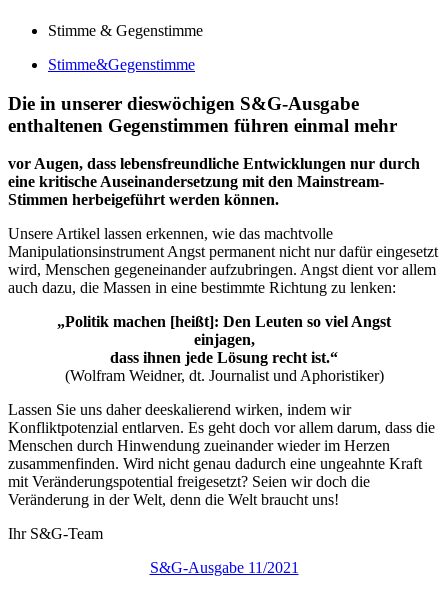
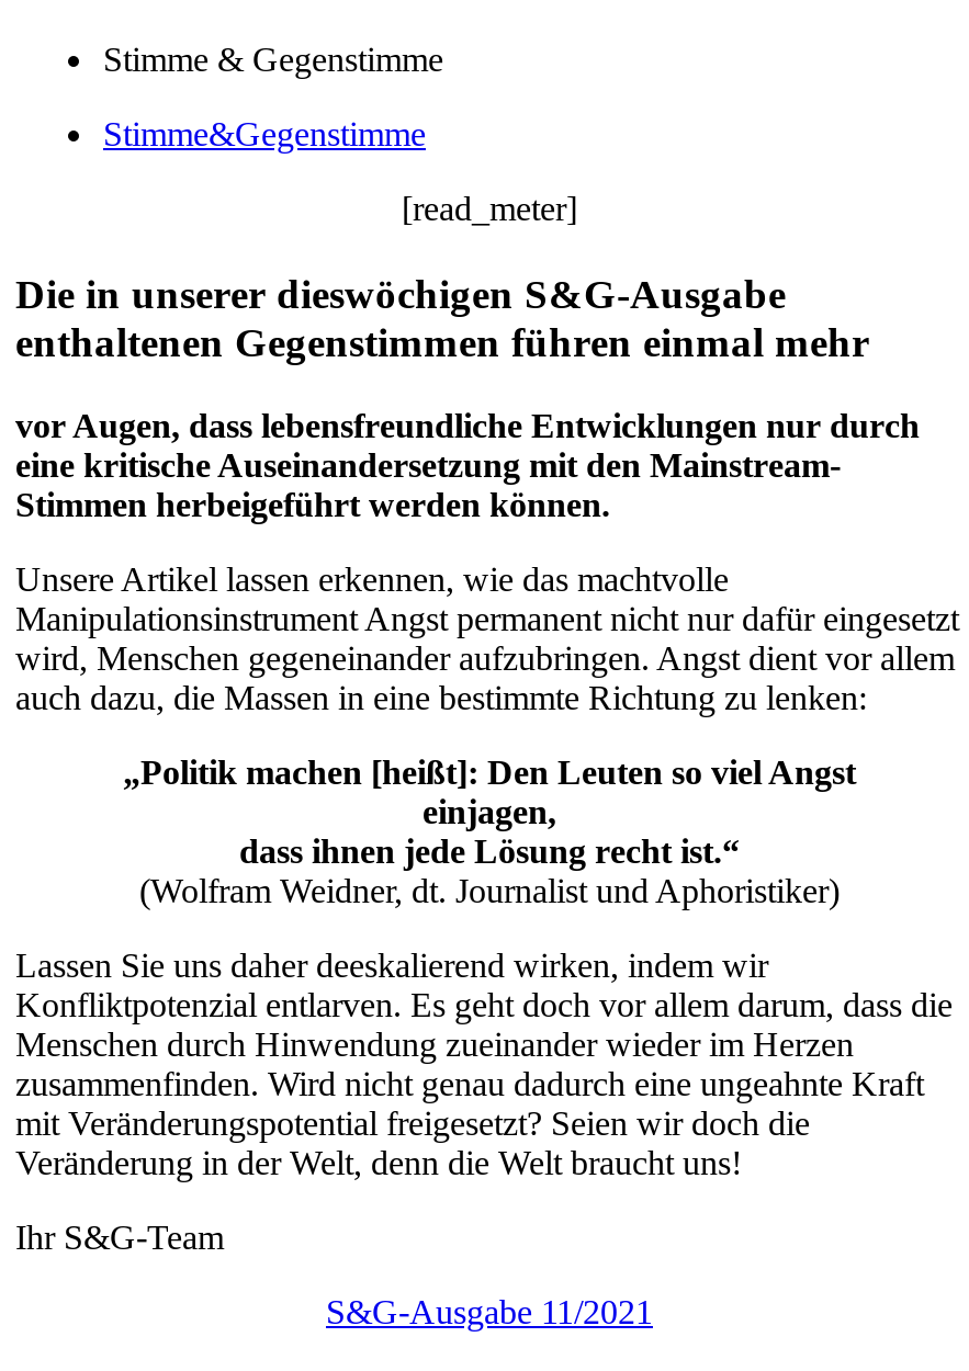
none -> [402,190,577,227] [read_meter]

